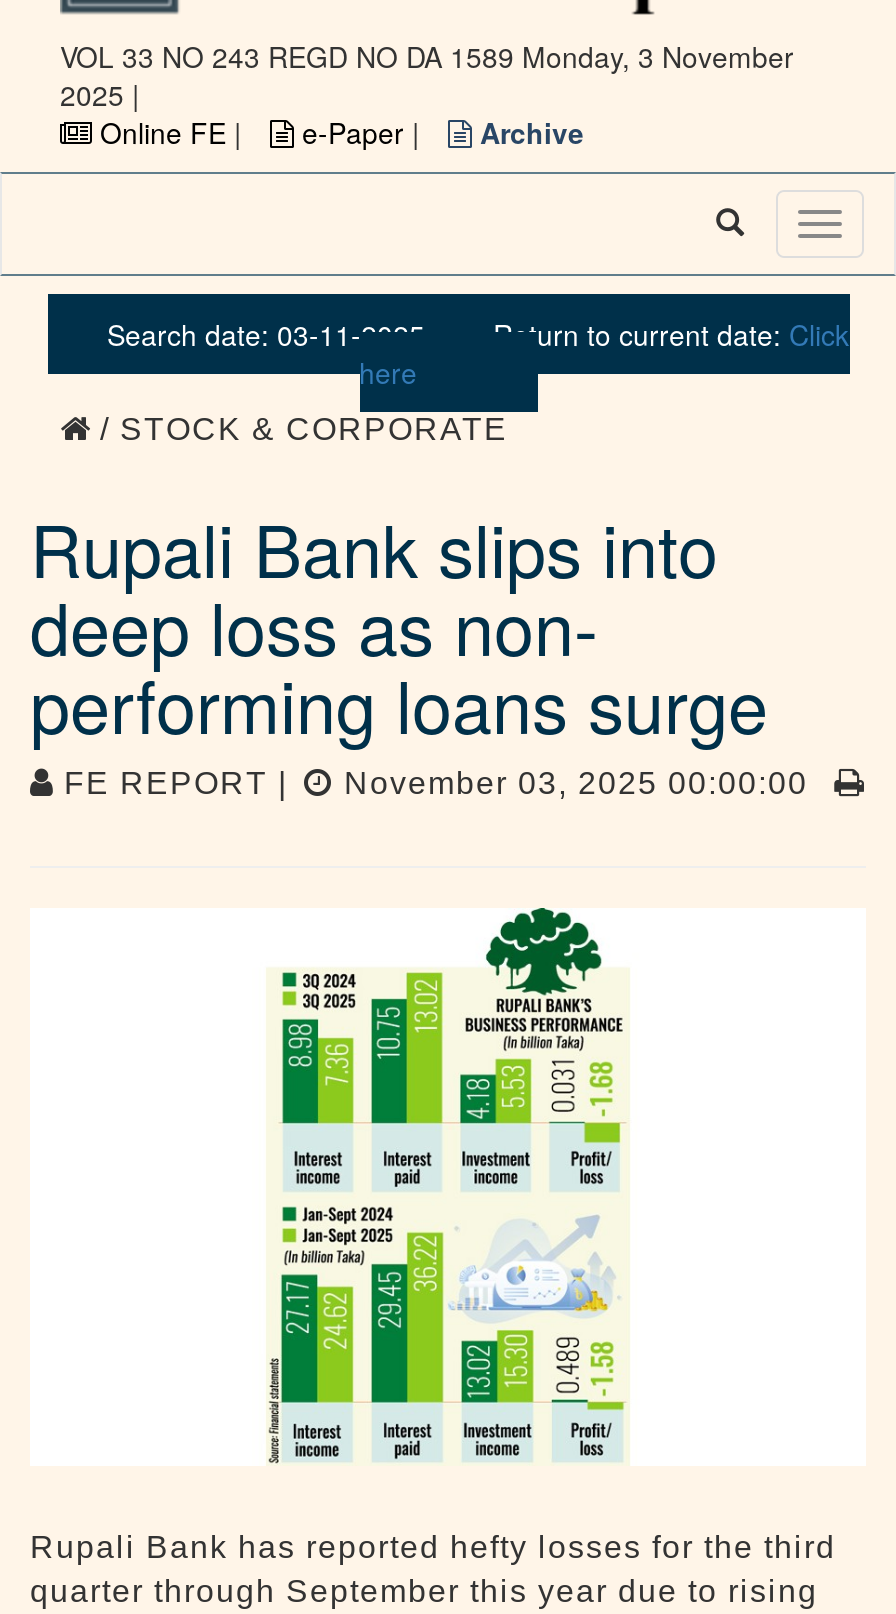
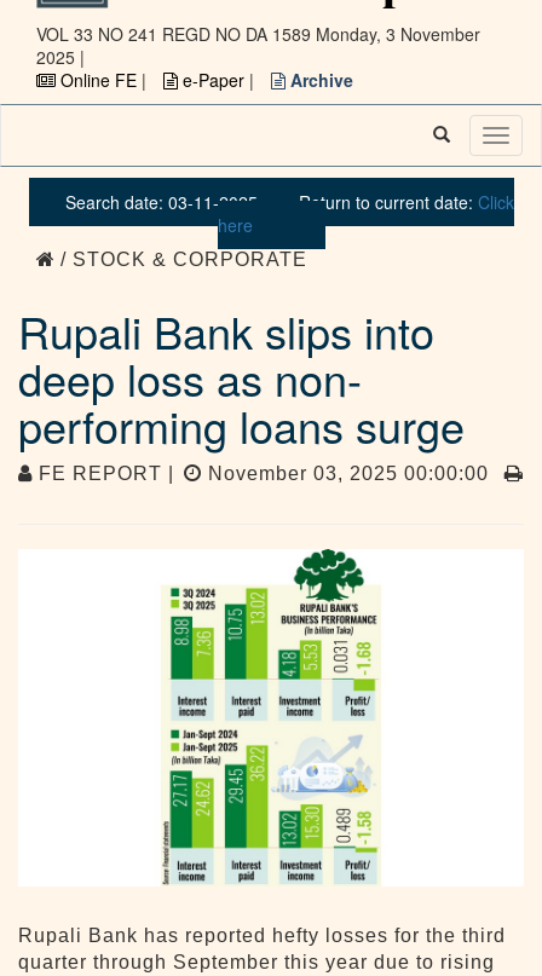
[60,36,794,76] VOL 33 NO 243 REGD NO DA 1589 Monday, 3 November -> [36,22,480,46] VOL 33 NO 241 REGD NO DA 1589 Monday, 3 November

